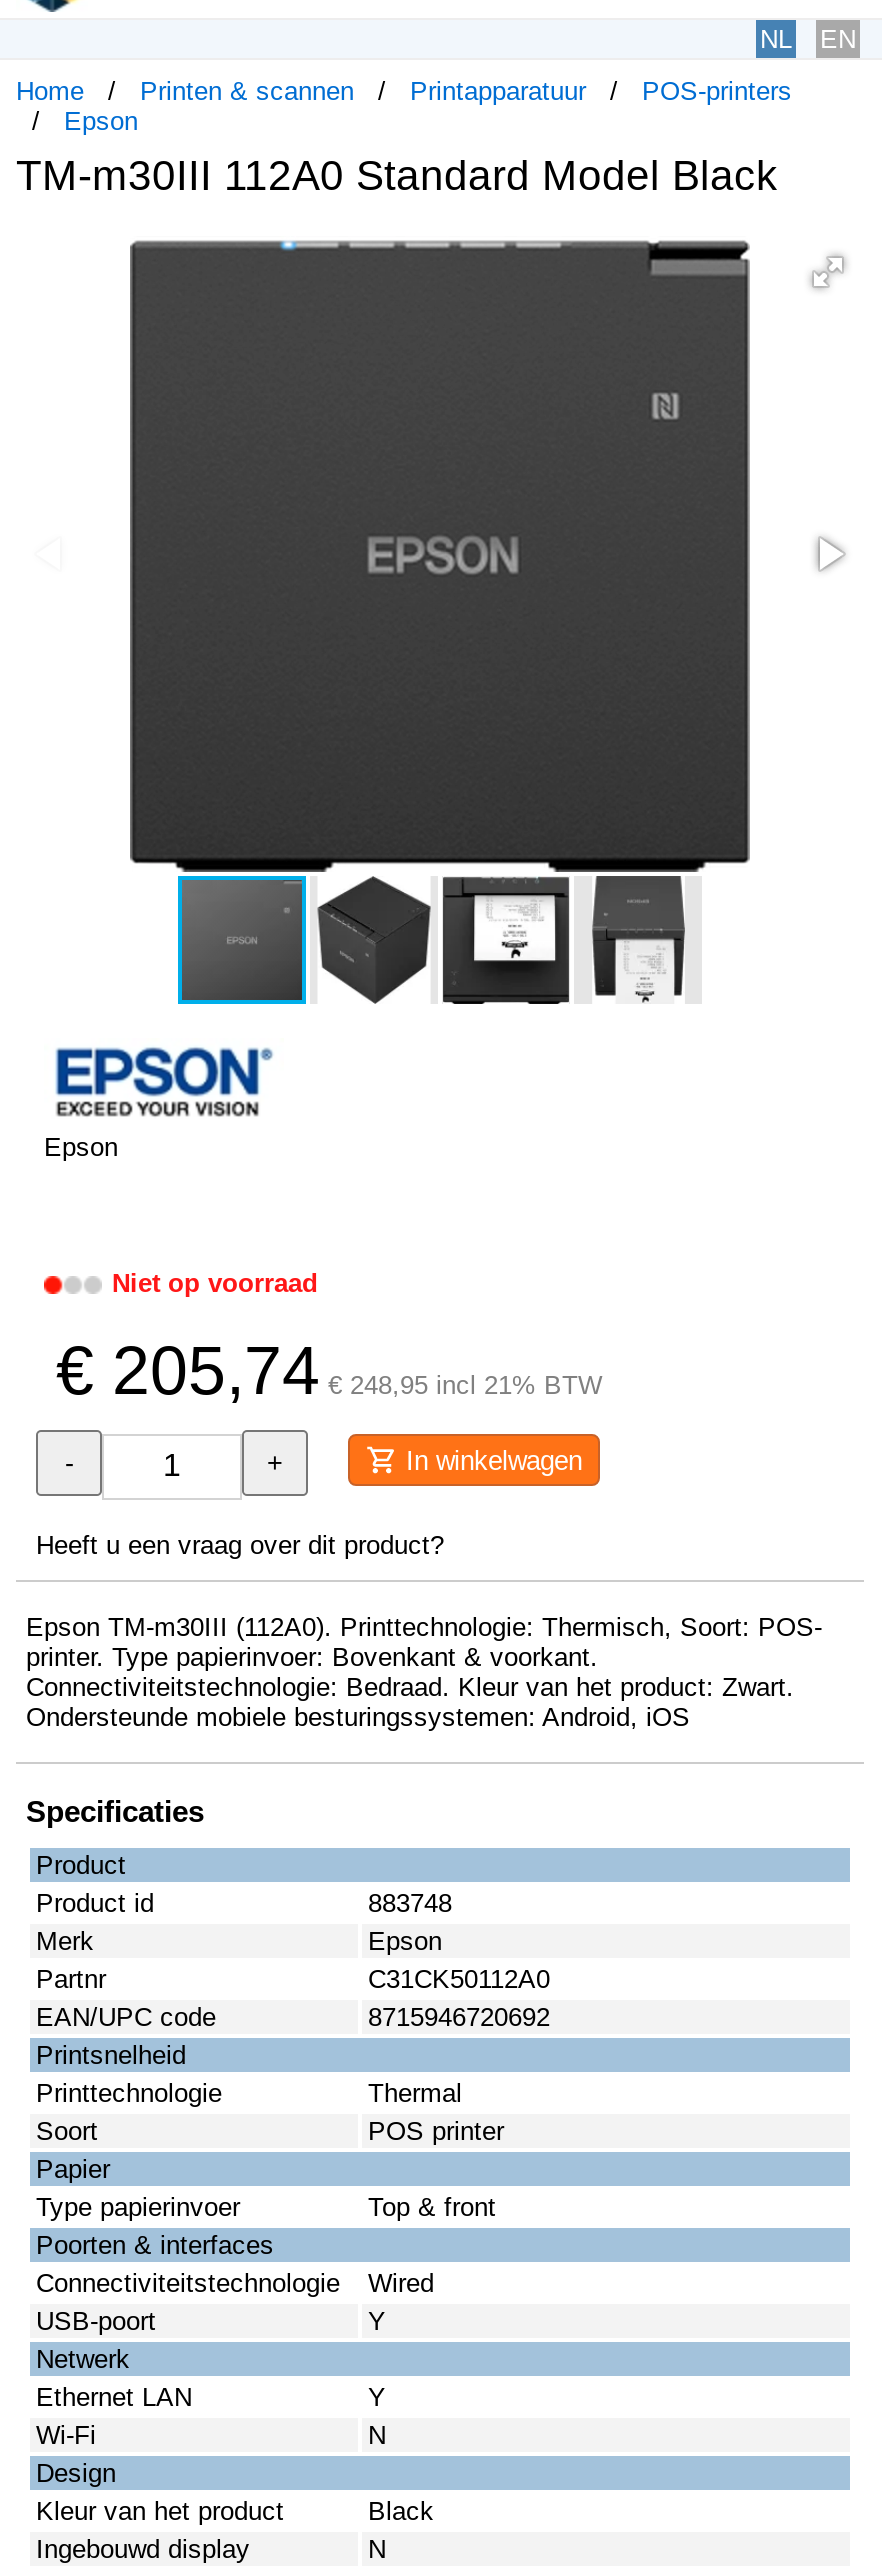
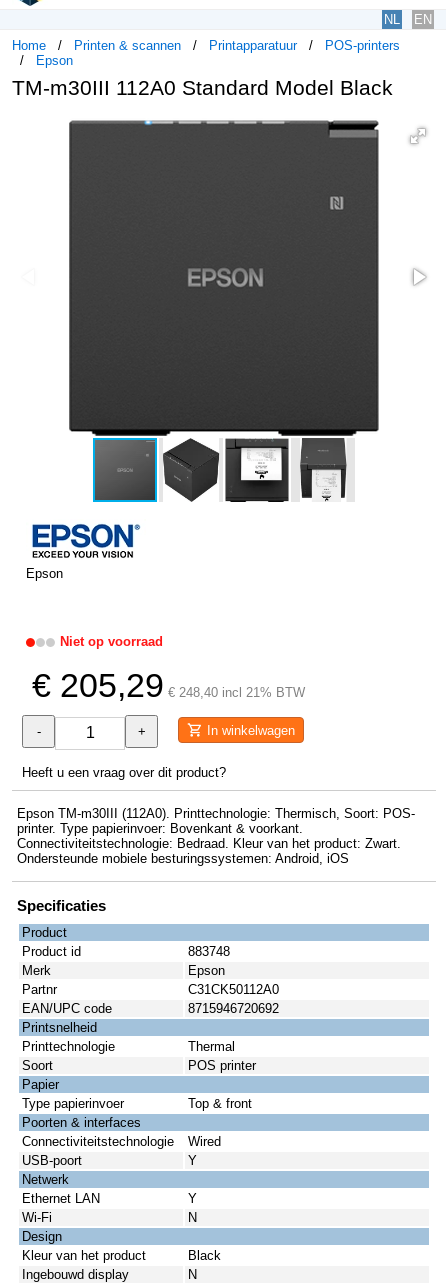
[56,1332,602,1408] € 205,74 € 248,95 incl 21% BTW -> [32,666,305,704] € 205,29 € 248,40 incl 21% BTW

